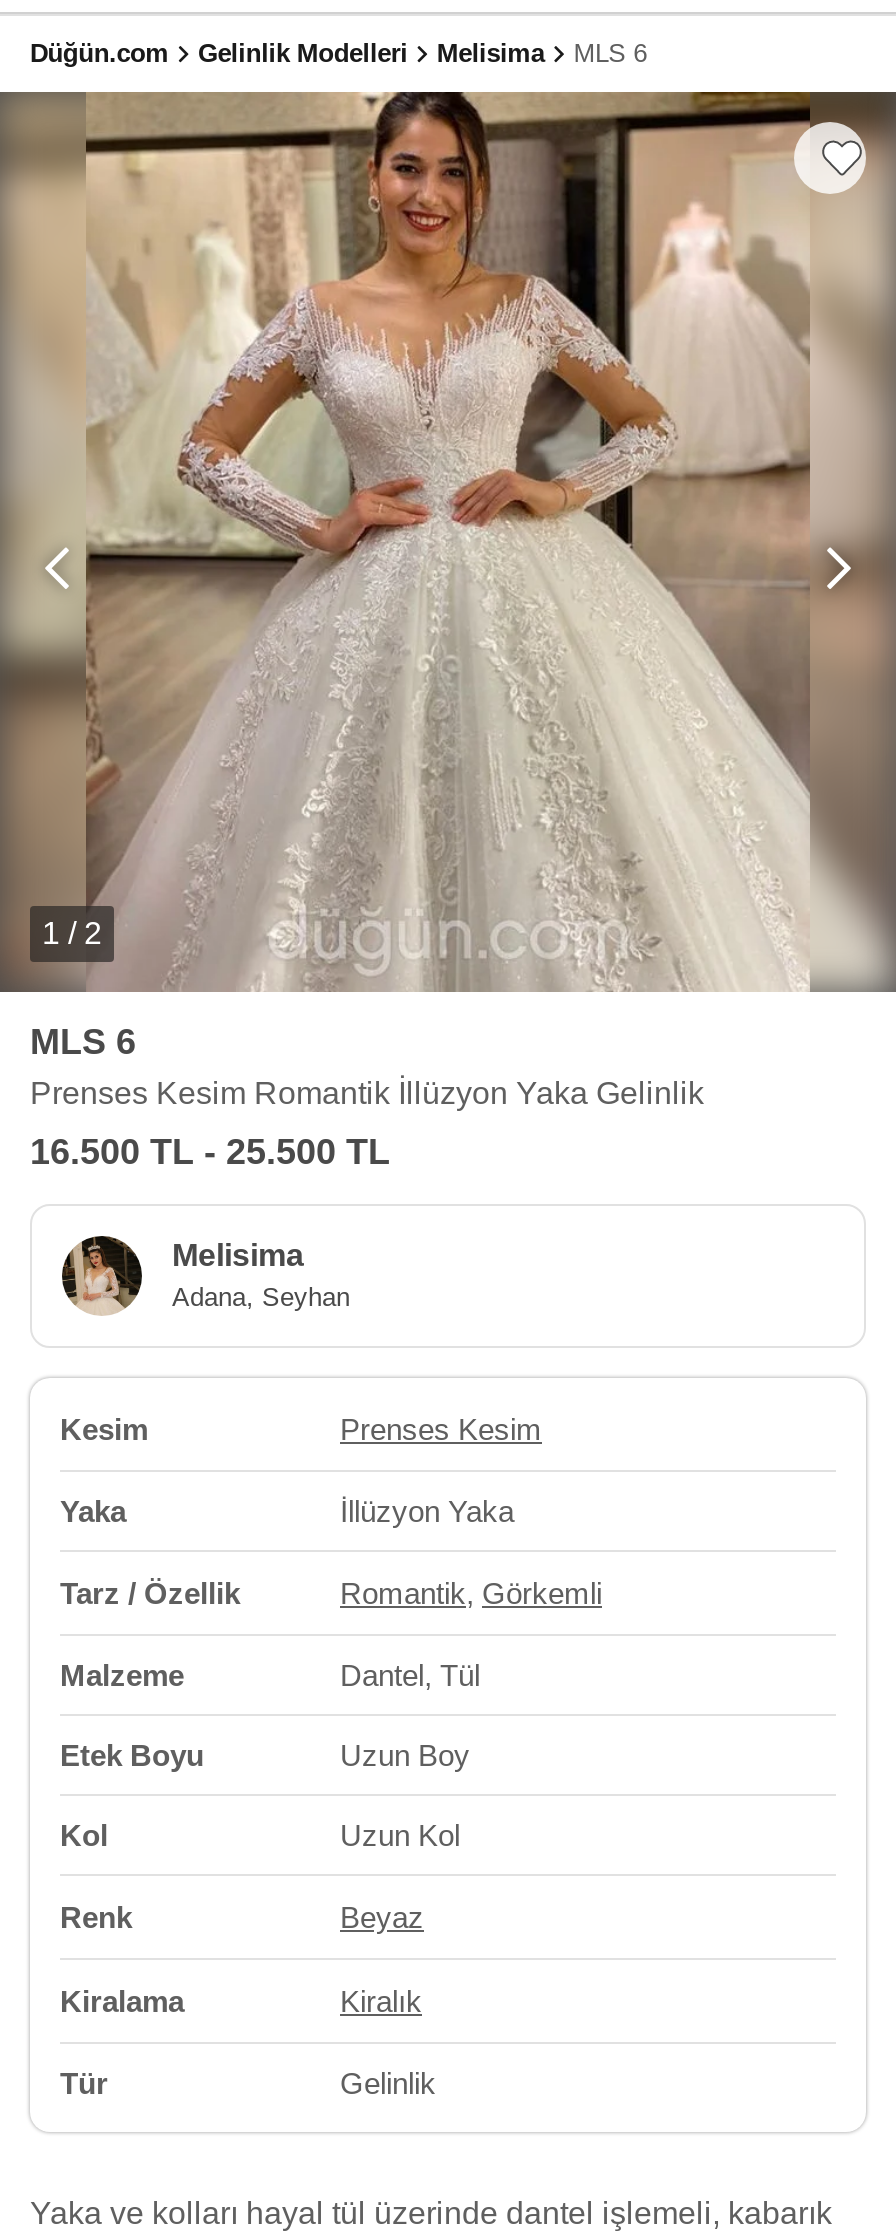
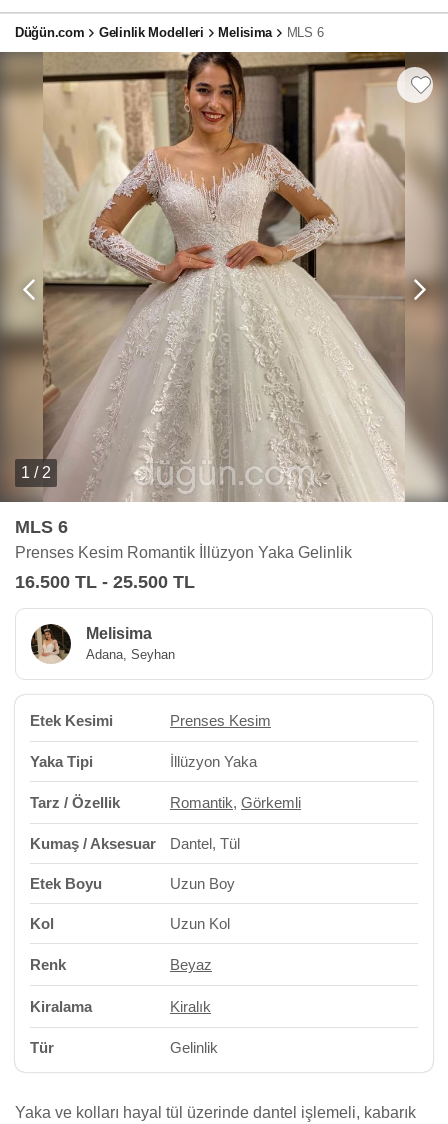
[60,1412,148,1446] Kesim -> [30,712,113,729] Etek Kesimi
[60,1494,126,1528] Yaka -> [30,753,93,770] Yaka Tipi
[60,1658,184,1692] Malzeme -> [30,835,156,852] Kumaş / Aksesuar

